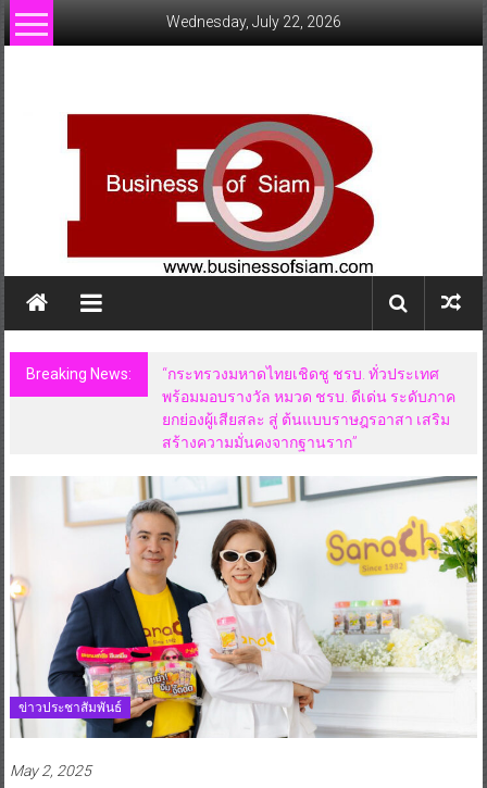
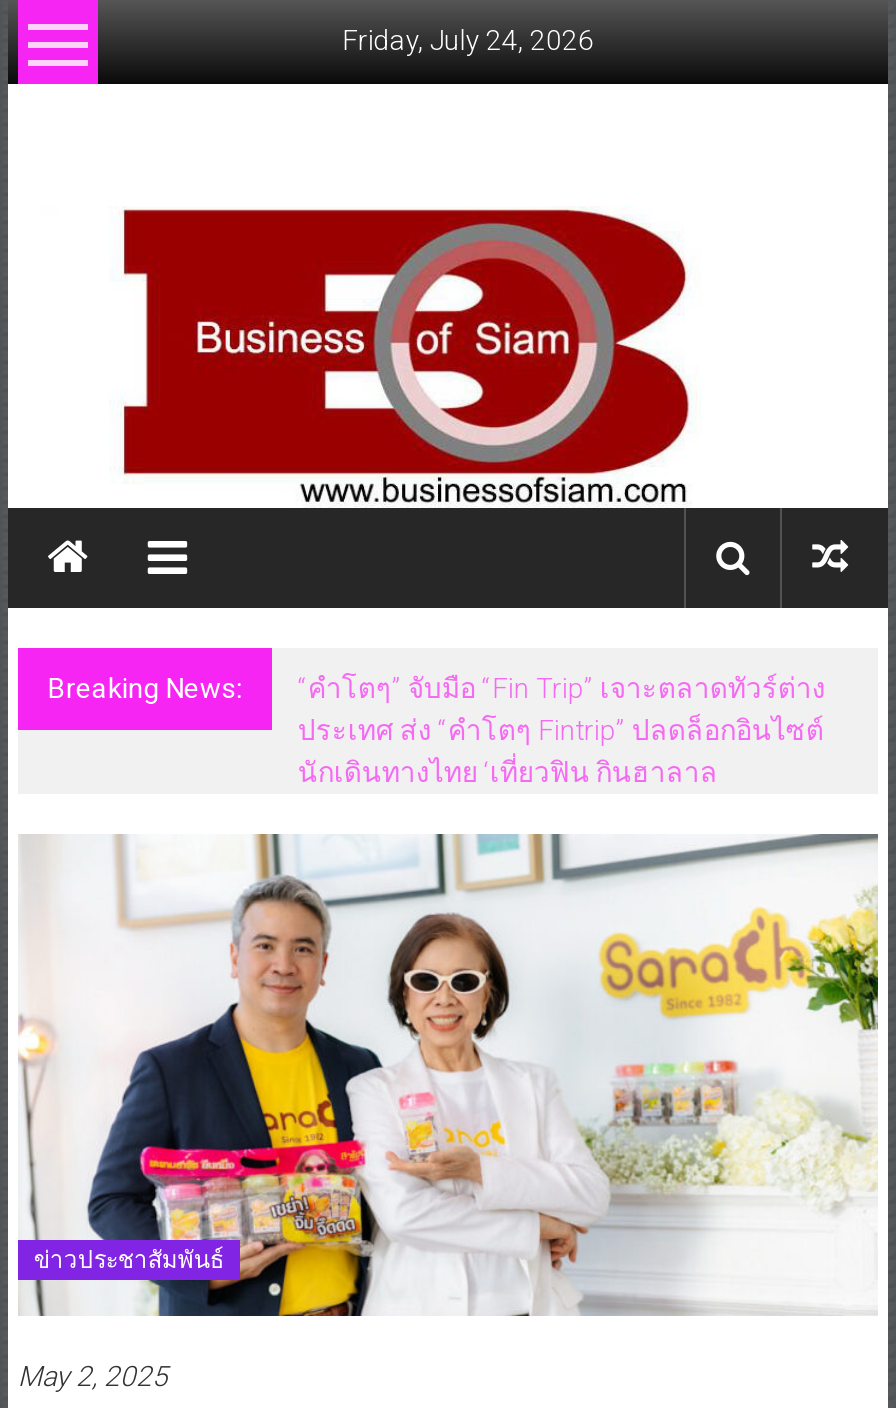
[167,13,342,30] Wednesday, July 22, 2026 -> [342,24,594,56] Friday, July 24, 2026
[162,365,455,451] “กระทรวงมหาดไทยเชิดชู ชรบ. ทั่วประเทศ | พร้อมมอบรางวัล หมวด ชรบ. ดีเด่น ระดับภาค | ยกย่องผู้เสียสละ สู่ ต้นแบบราษฎรอาสา เสริม | สร้างความมั่นคงจากฐานราก” -> none

